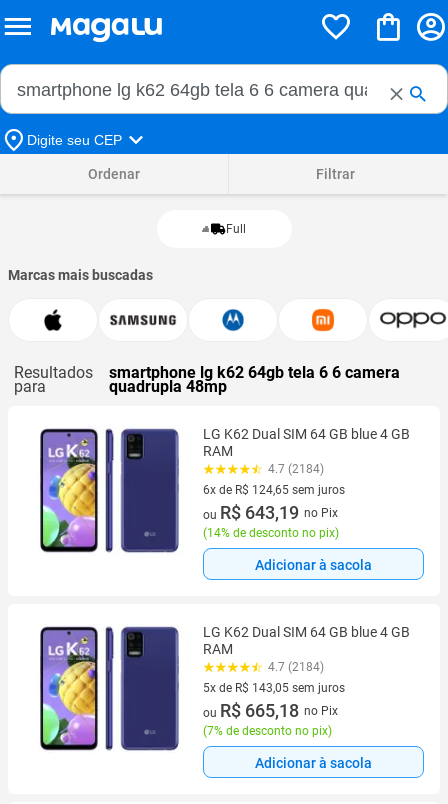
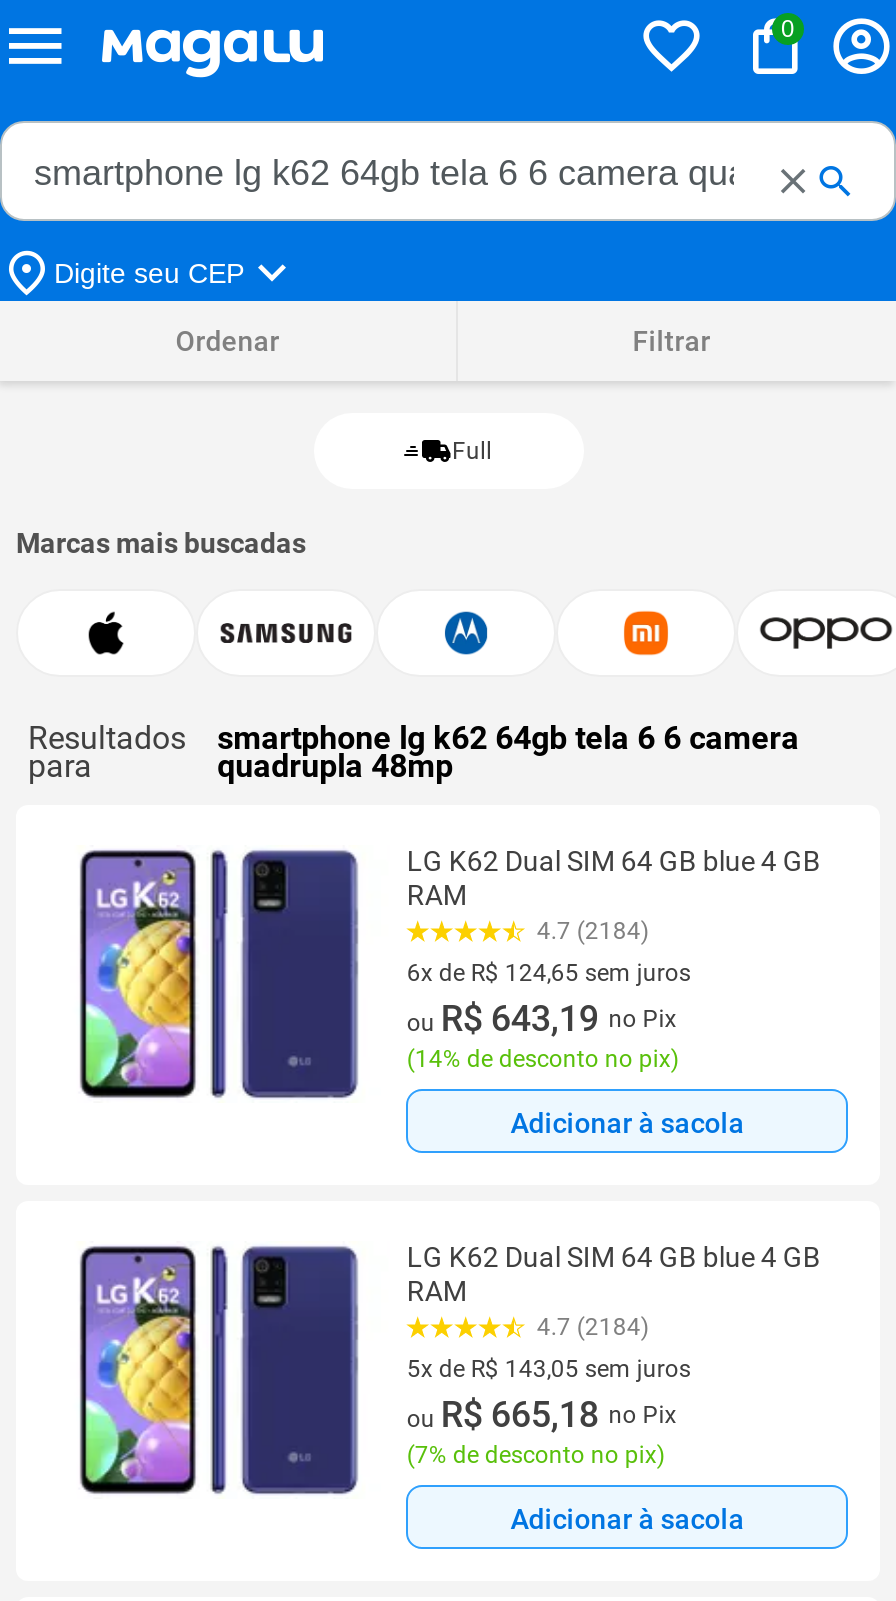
none -> [781,15,795,43] 0

